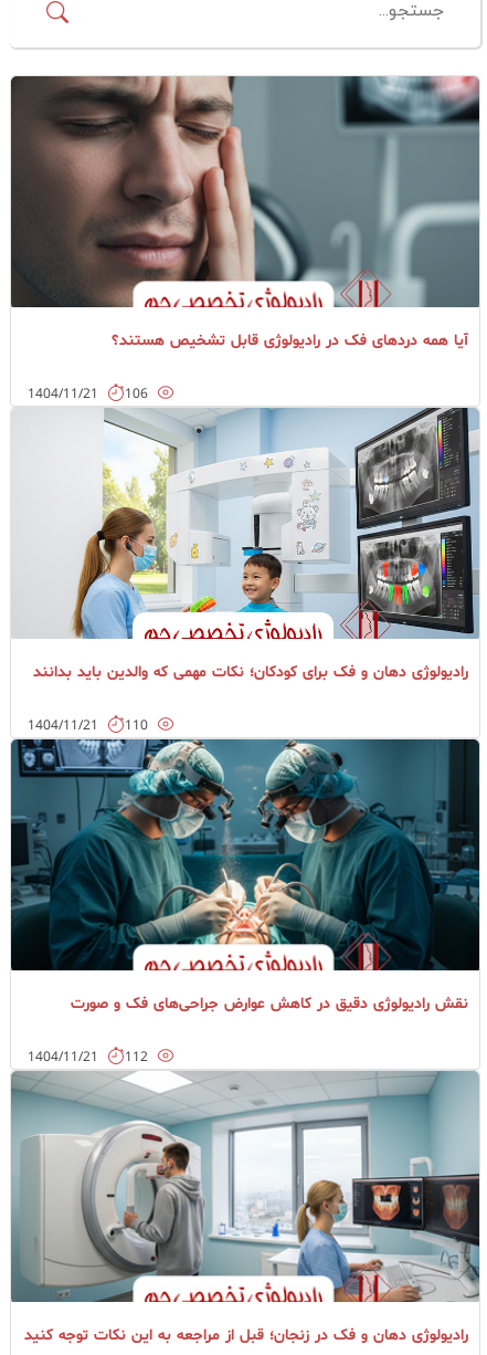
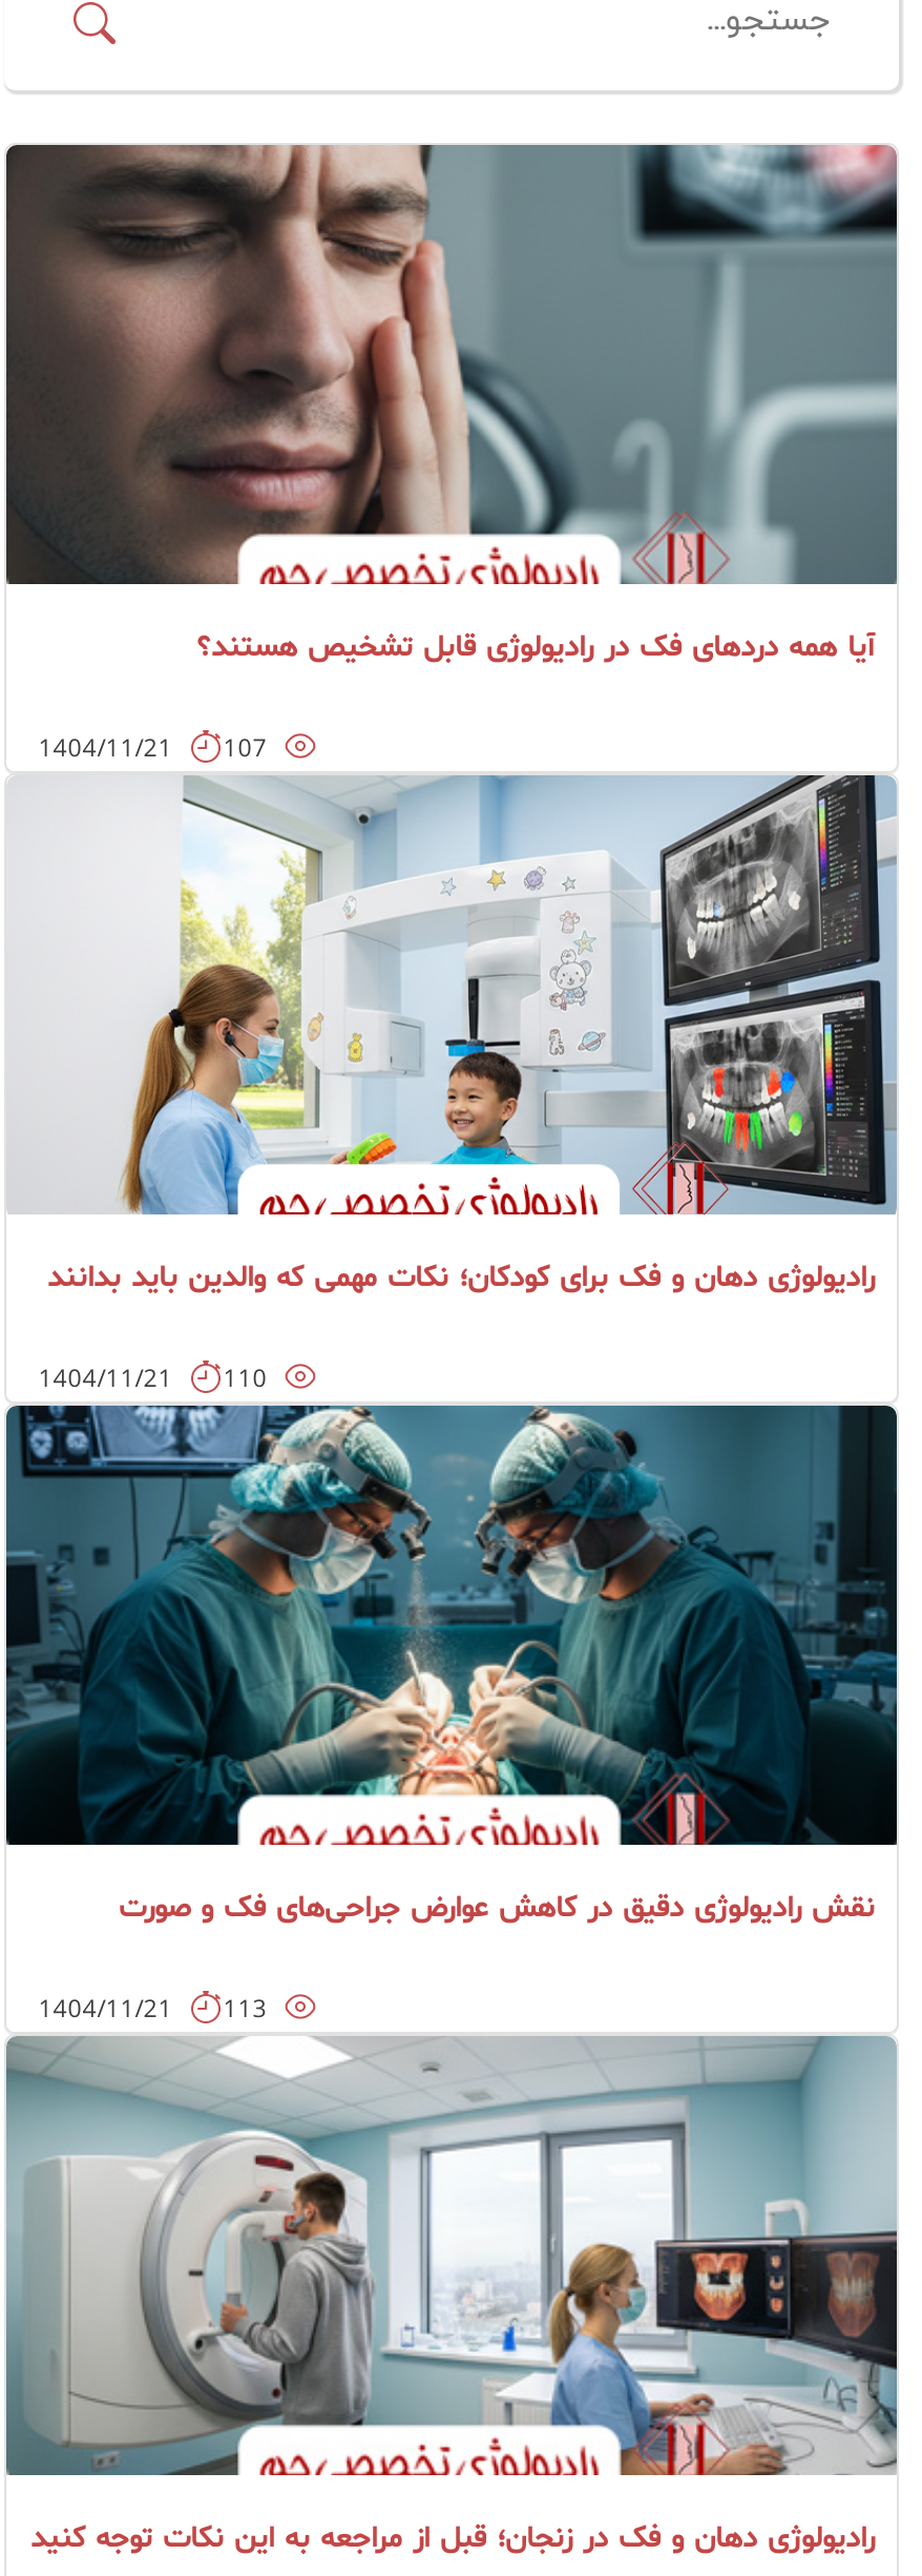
[28,385,148,404] 1404/11/21 106 -> [38,731,267,769] 1404/11/21 107
[28,1048,148,1068] 1404/11/21 112 -> [38,1992,267,2029] 1404/11/21 113

